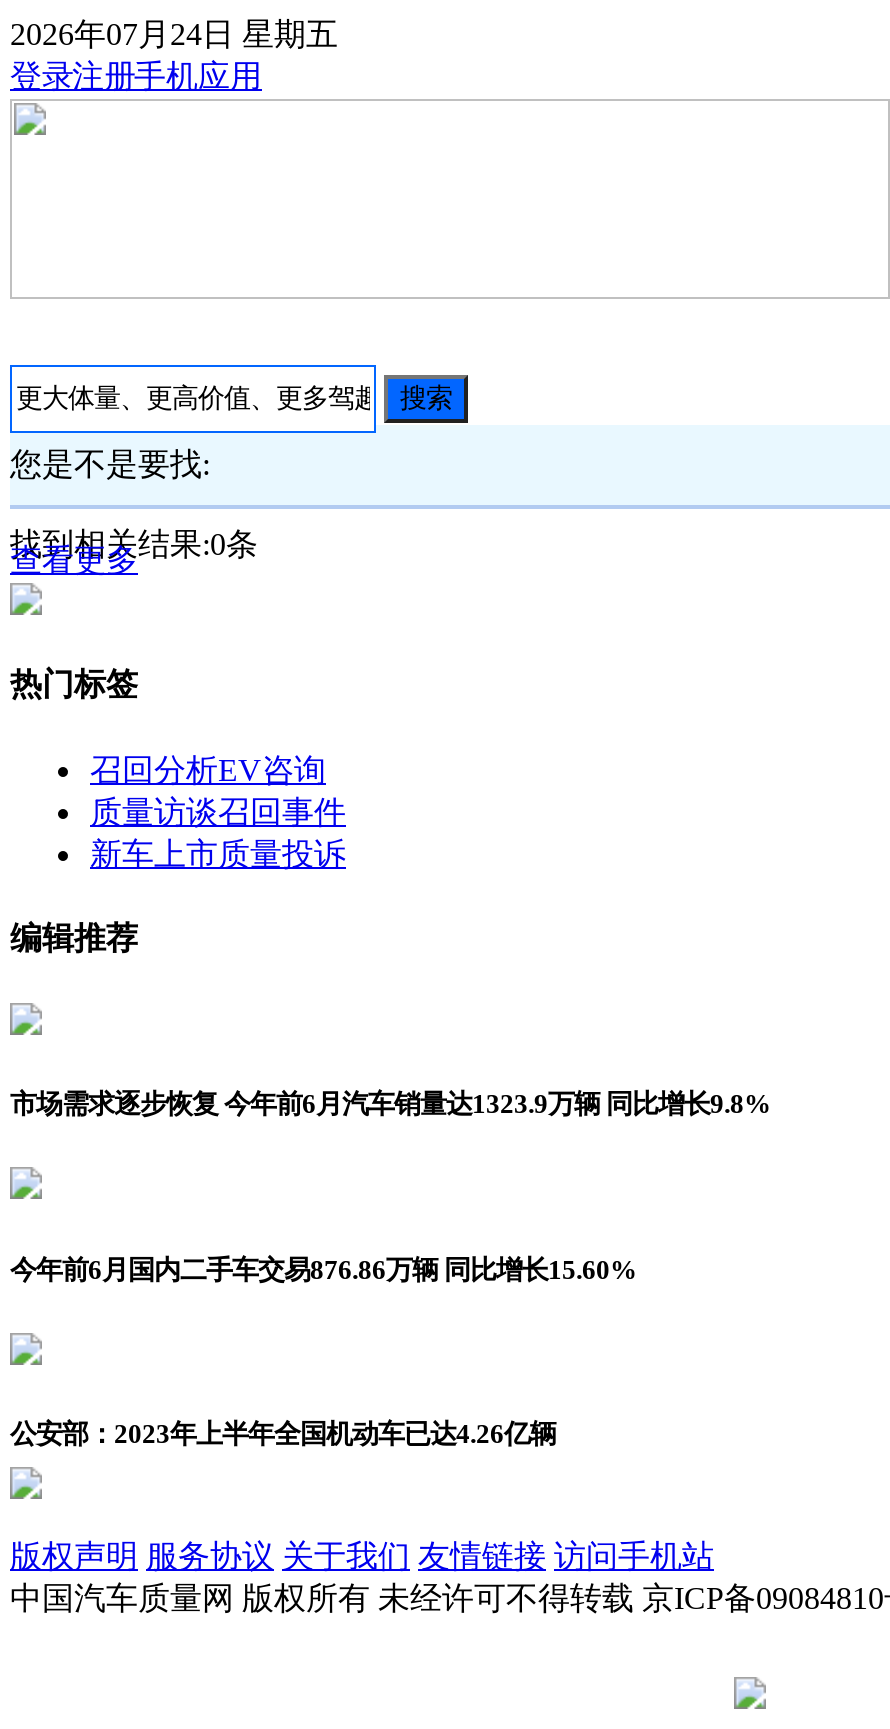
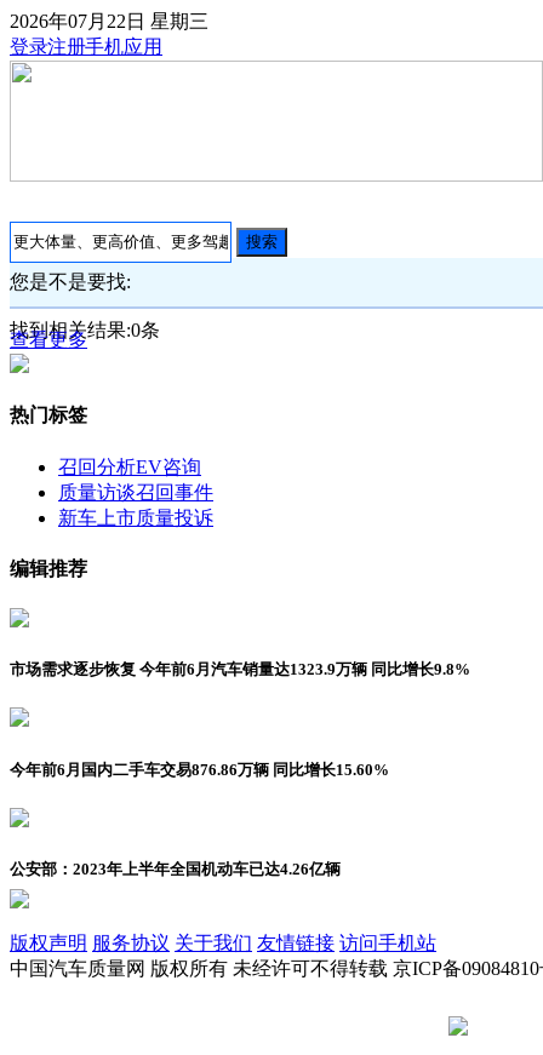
[10,17,338,51] 2026年07月24日 星期五 -> [10,11,208,31] 2026年07月22日 星期三

